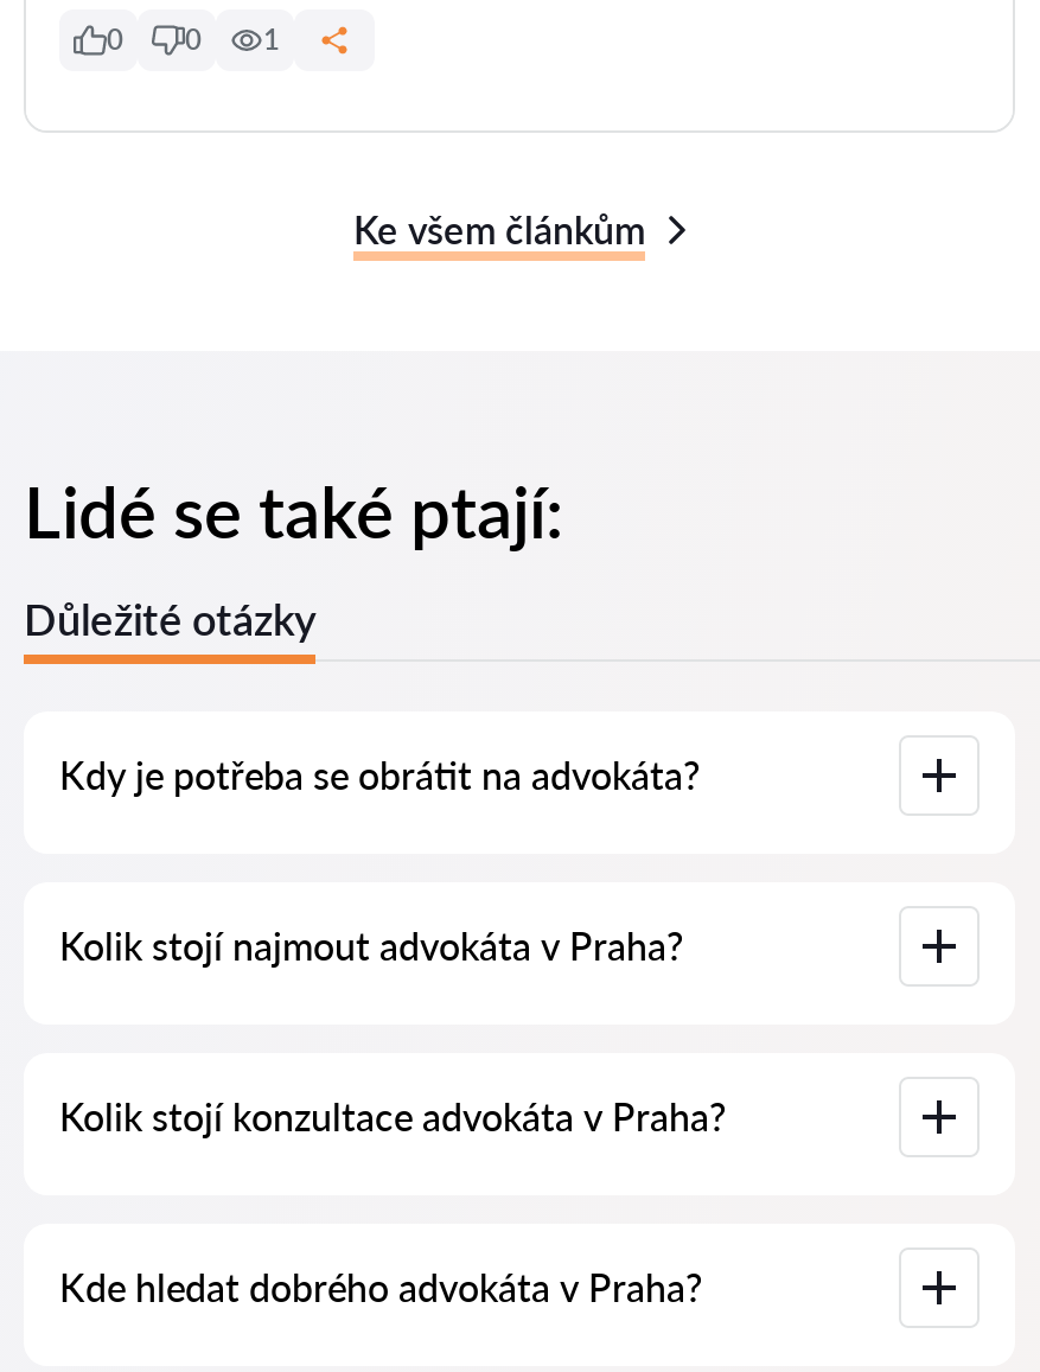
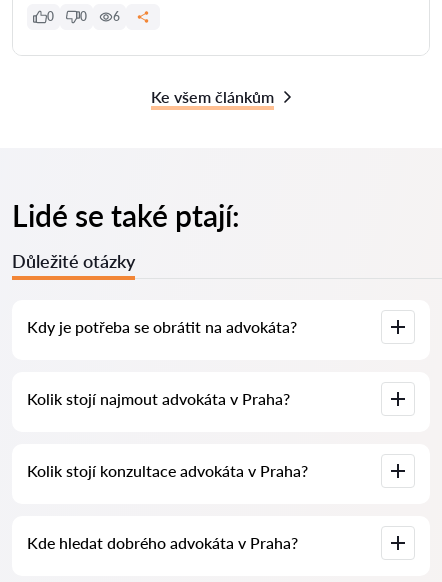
[263,22,280,57] 1 -> [113,9,120,24] 6

